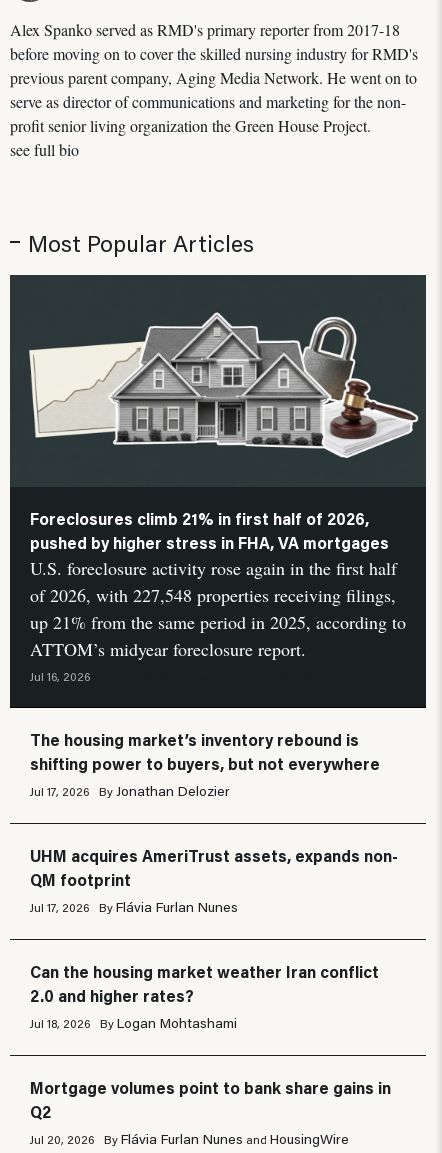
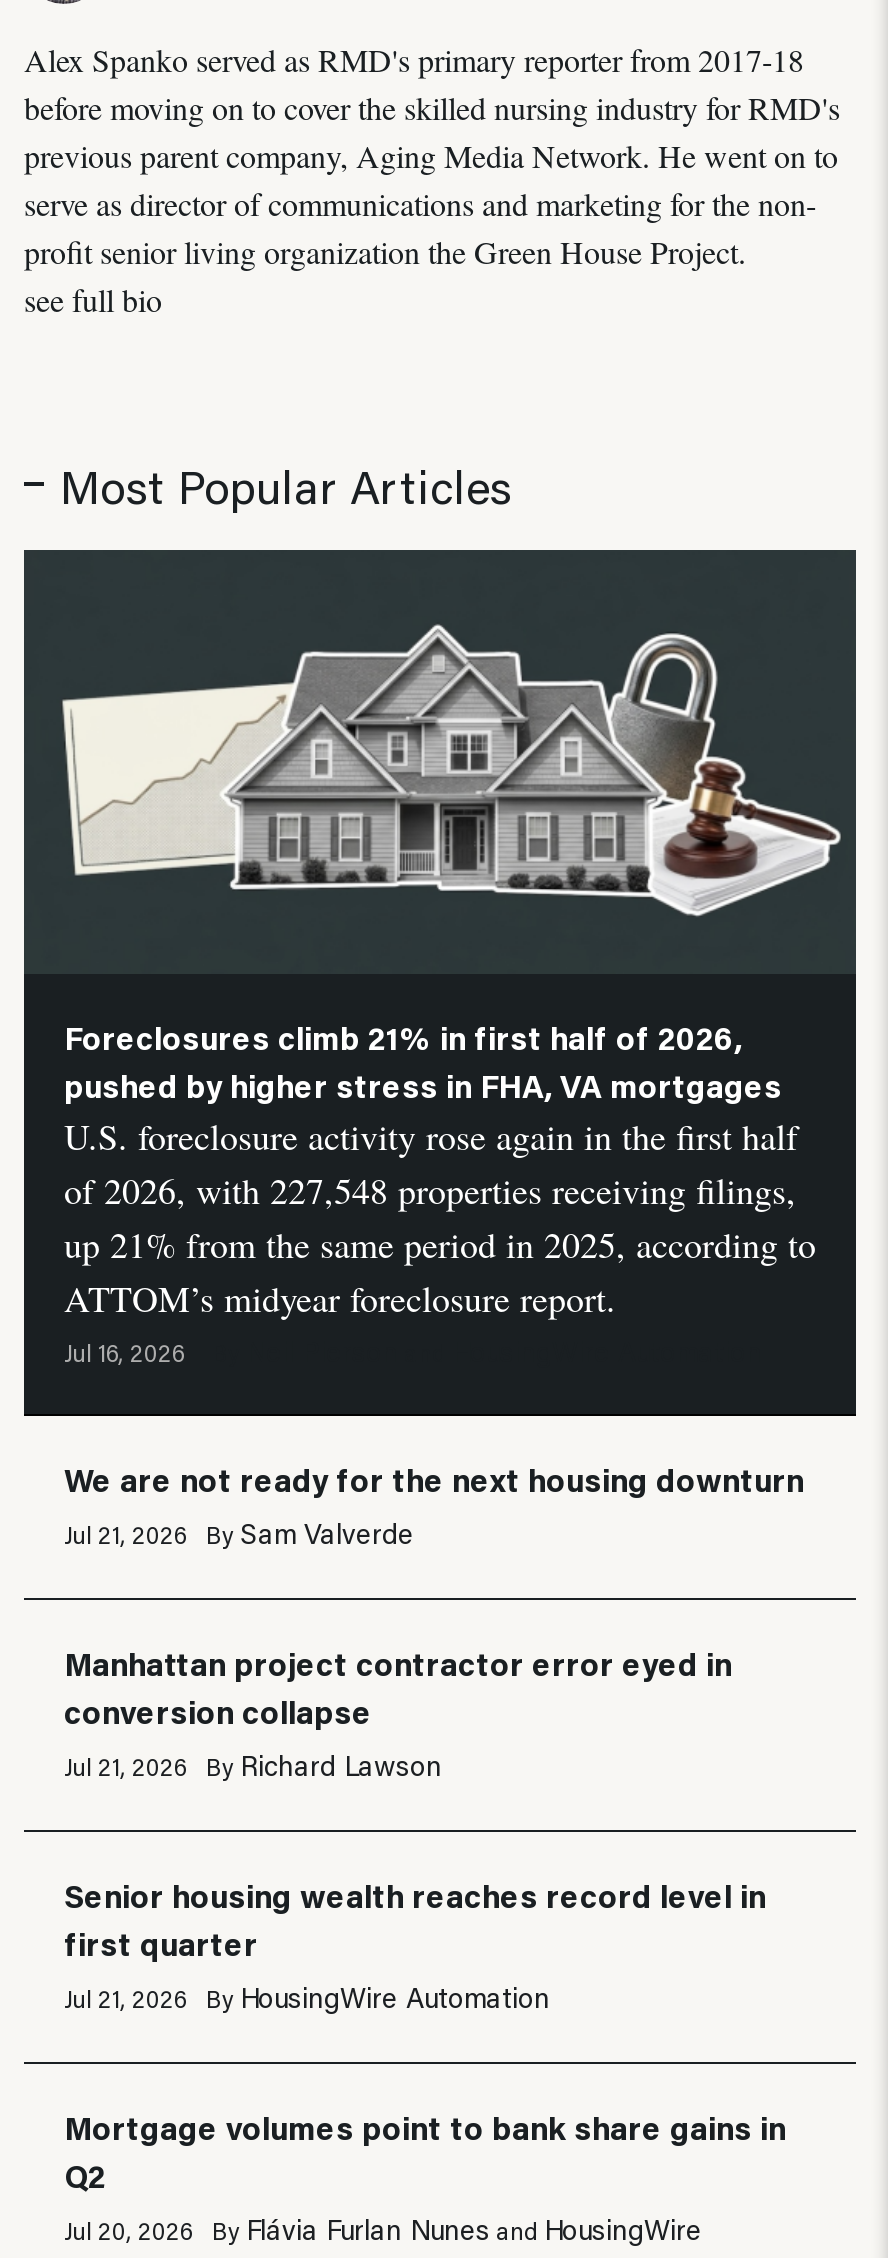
[30,729,384,800] The housing market’s inventory rebound is | shifting power to buyers, but not everywhere | Jul 17, 2026 | By Jonathan Delozier -> [64,1458,812,1552] We are not ready for the next housing downturn | Jul 21, 2026 | By Sam Valverde
[30,845,398,916] UHM acquires AmeriTrust assets, expands non- | QM footprint | Jul 17, 2026 | By Flávia Furlan Nunes -> [64,1642,732,1784] Manhattan project contractor error eyed in | conversion collapse | Jul 21, 2026 | By Richard Lawson
[30,961,379,1032] Can the housing market weather Iran conflict | 2.0 and higher rates? | Jul 18, 2026 | By Logan Mohtashami -> [64,1874,766,2016] Senior housing wealth reaches record level in | first quarter | Jul 21, 2026 | By HousingWire Automation

